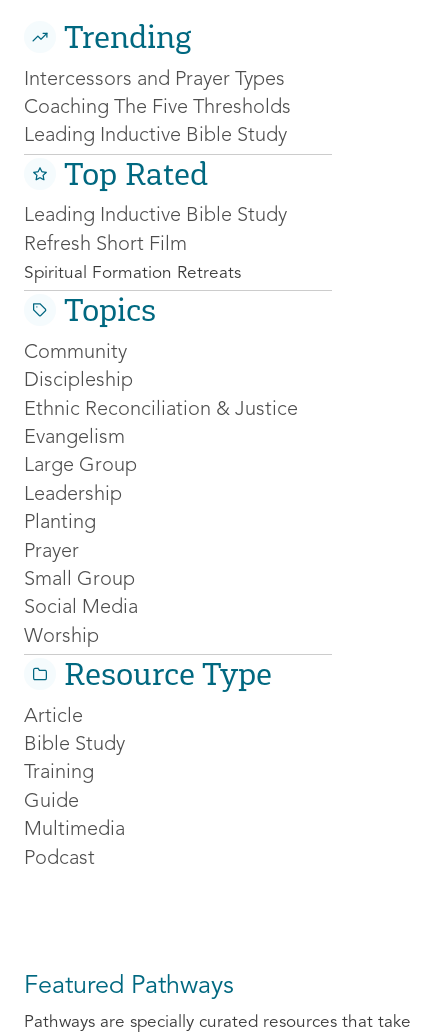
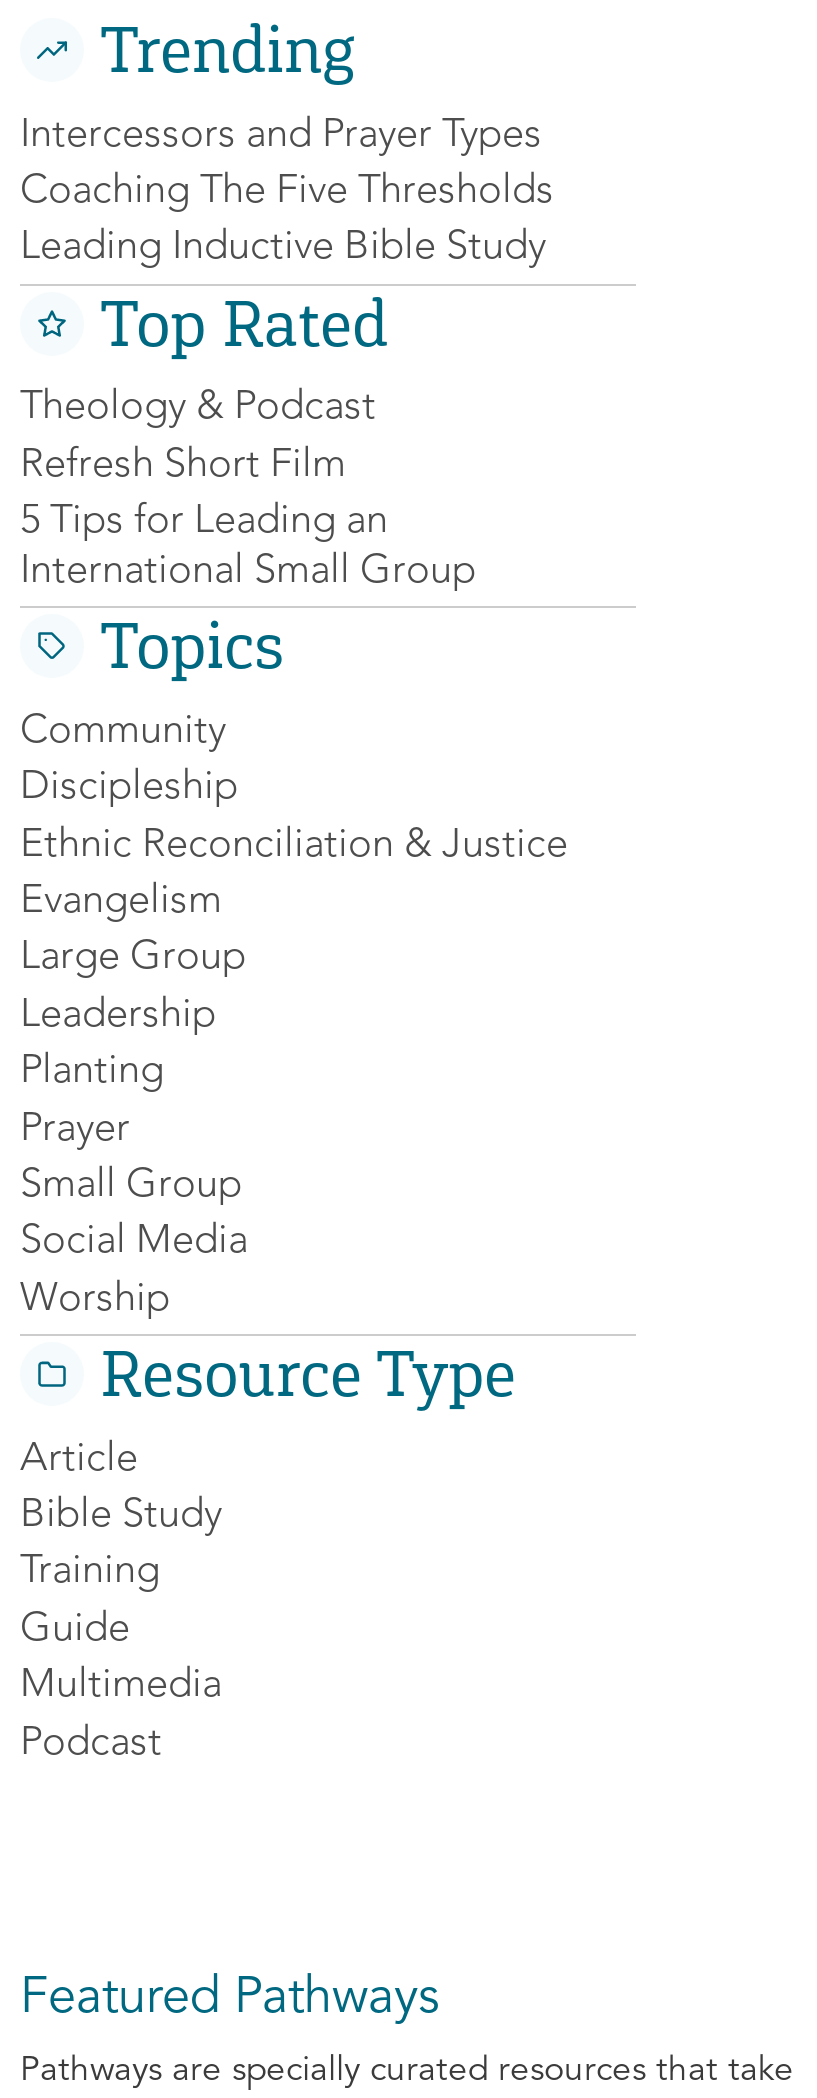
[24,206,287,226] Leading Inductive Bible Study -> [20,388,376,428] Theology & Podcast
[24,265,241,282] Spiritual Formation Retreats -> [20,502,476,592] 5 Tips for Leading an | International Small Group

